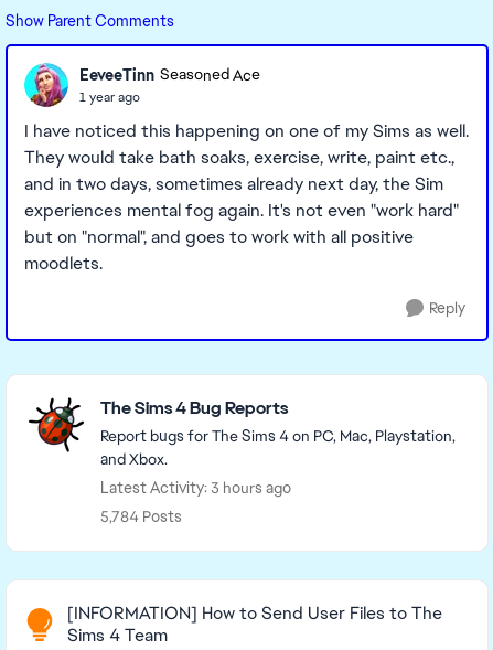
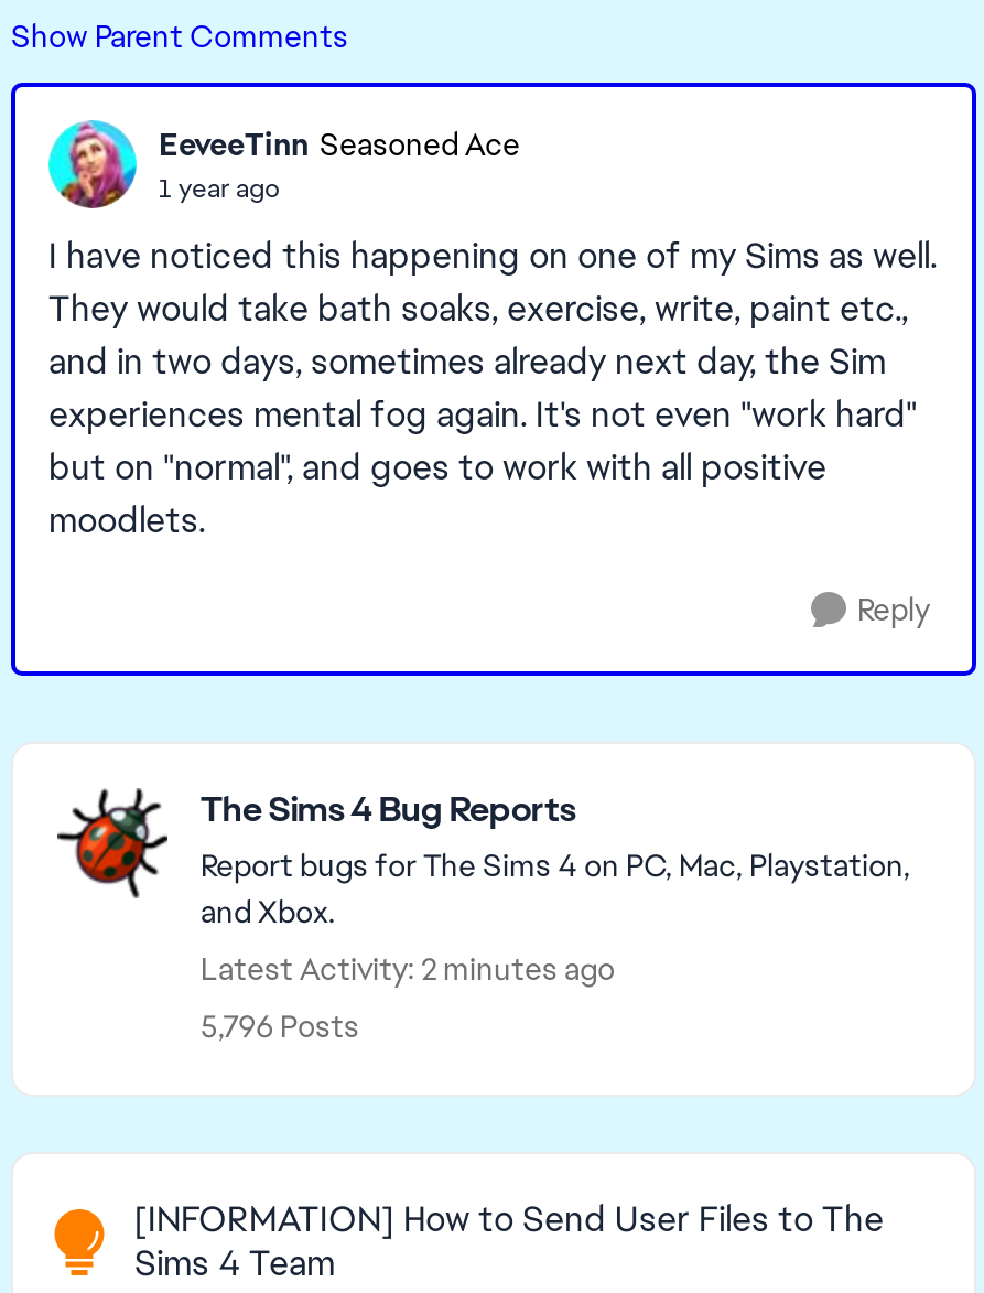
[100,478,291,498] Latest Activity: 3 hours ago -> [201,949,615,989] Latest Activity: 2 minutes ago
[100,507,182,526] 5,784 Posts -> [201,1006,359,1046] 5,796 Posts

